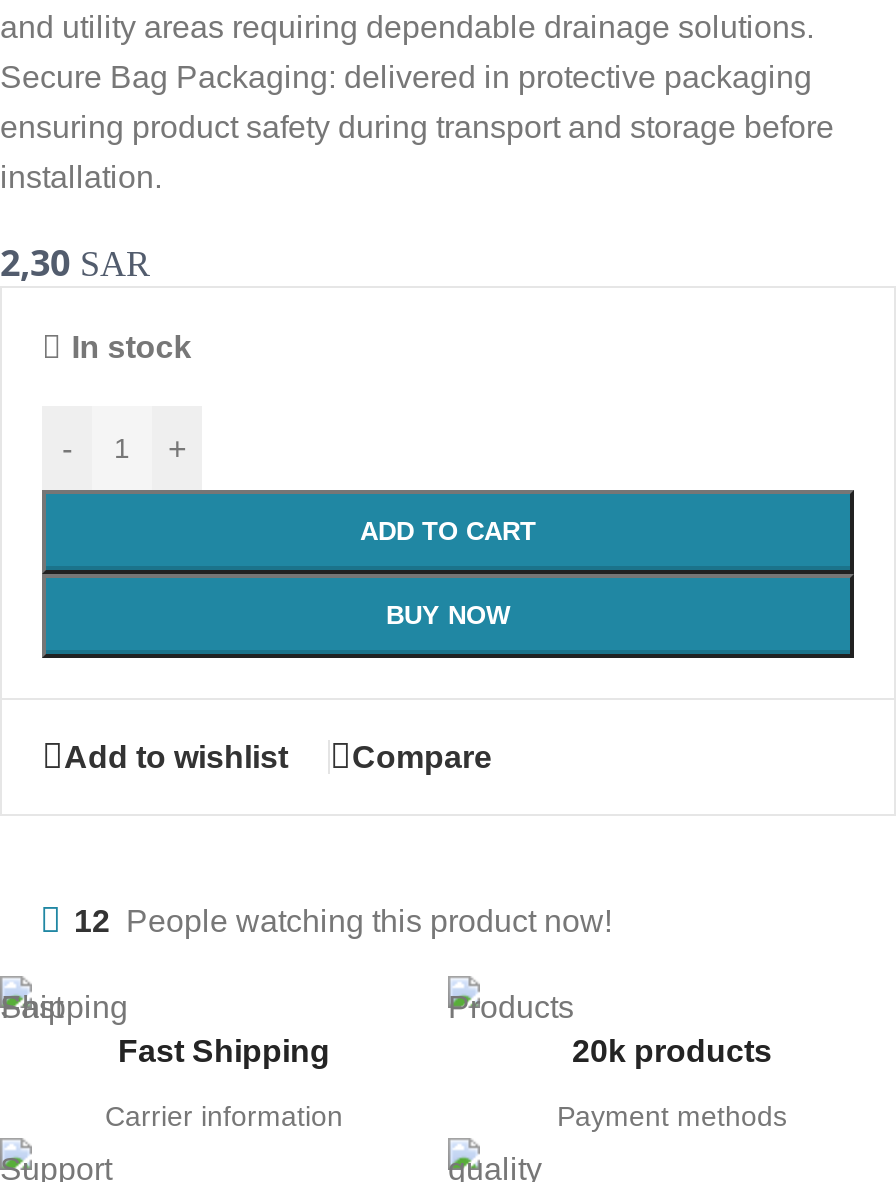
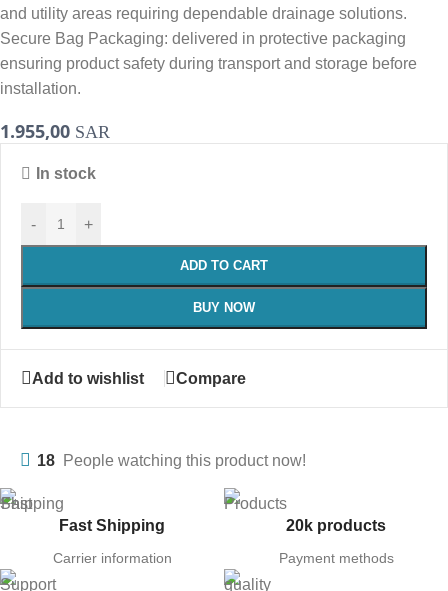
[0,238,150,286] 2,30 SAR -> [0,119,110,143] 1.955,00 SAR
[74,905,612,939] 12 People watching this product now! -> [37,452,306,469] 18 People watching this product now!

